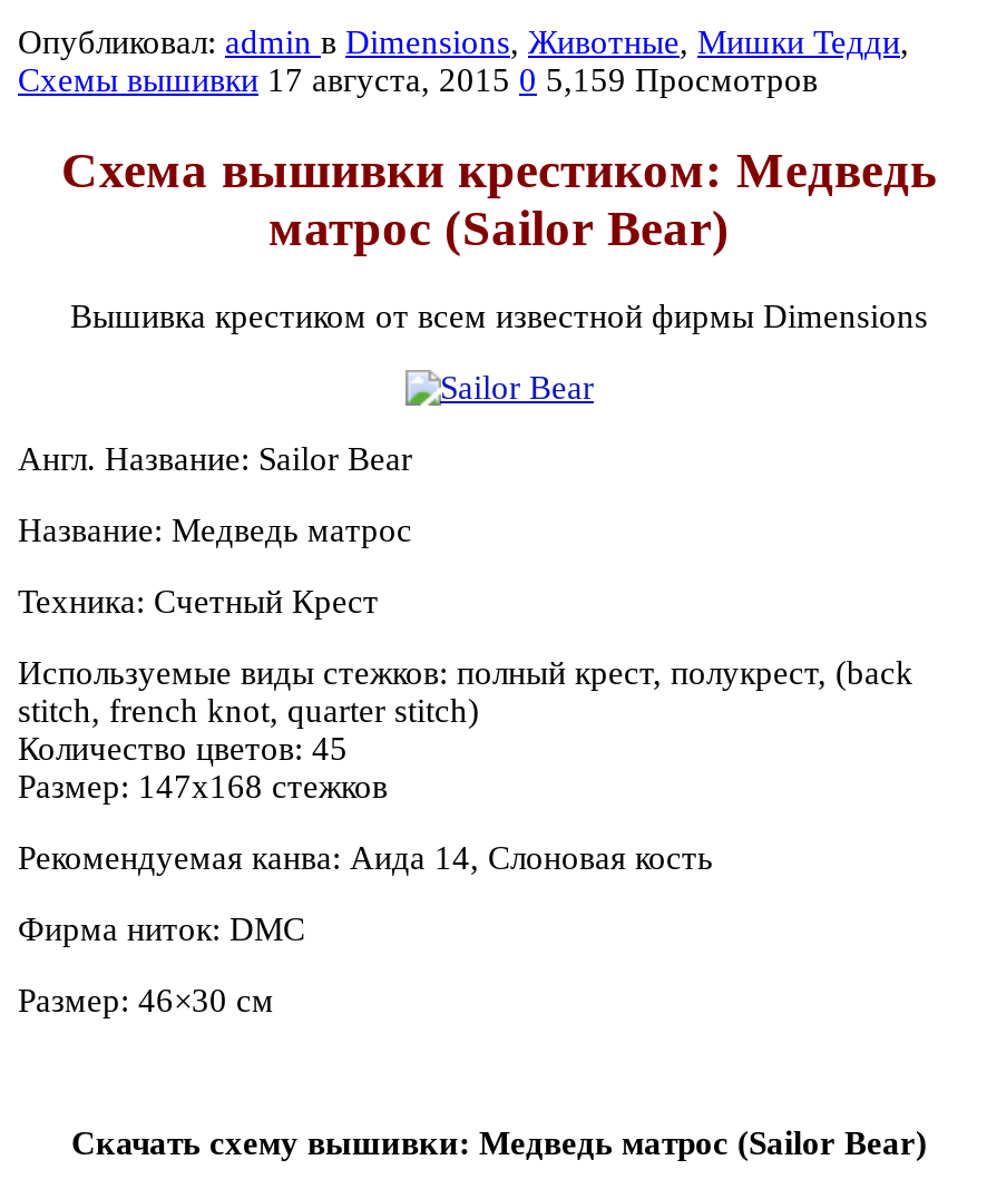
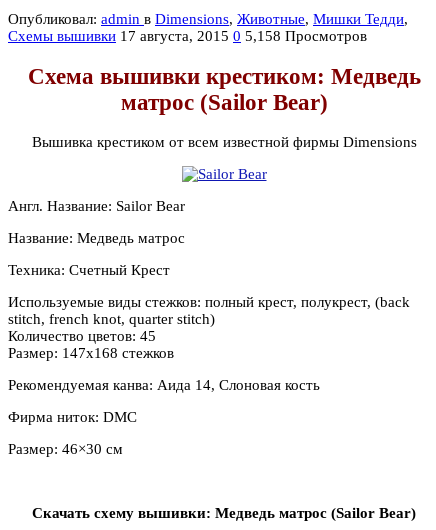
[18,62,818,98] Схемы вышивки 17 августа, 2015 0 5,159 Просмотров -> [8,28,367,44] Схемы вышивки 17 августа, 2015 0 5,158 Просмотров

